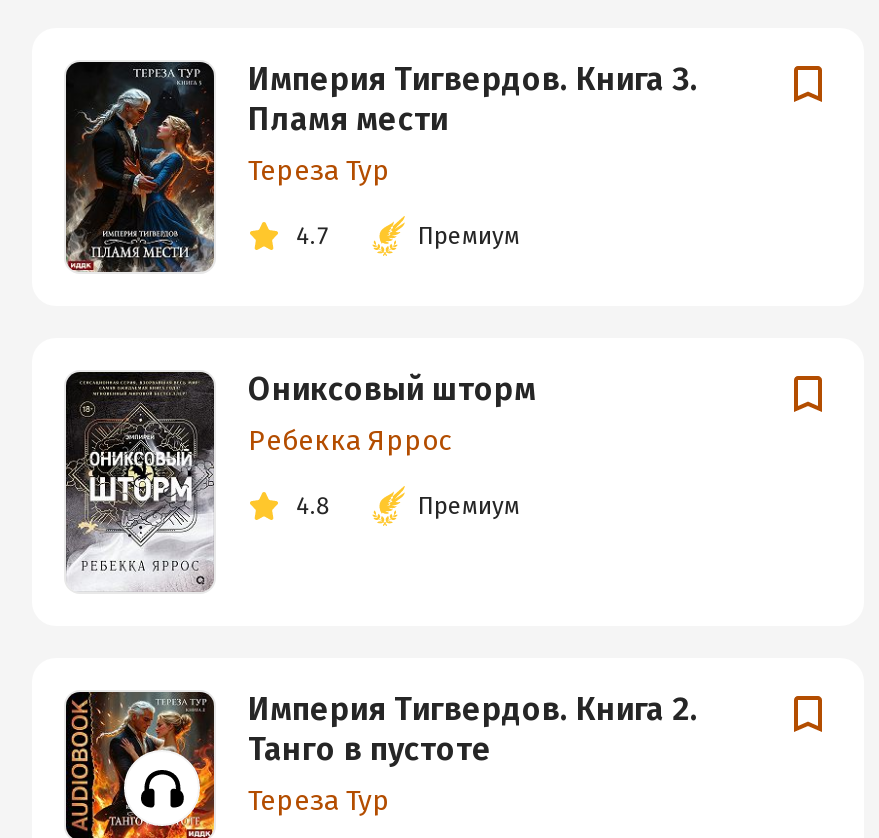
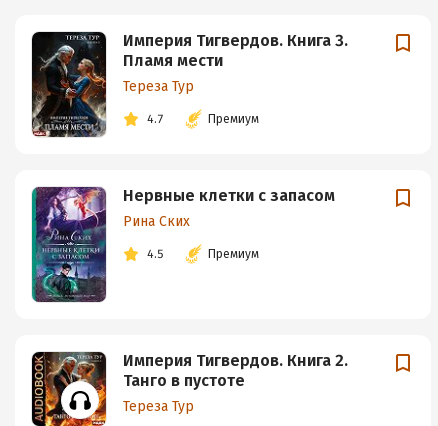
[64,369,536,590] [image] | Ониксовый шторм | Ребекка Яррос -> [31,185,335,303] [image] | Нервные клетки с запасом | Рина Ских
[296,491,330,519] 4.8 -> [147,246,164,260] 4.5

